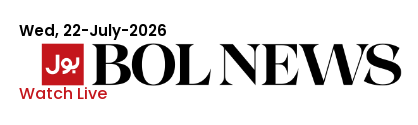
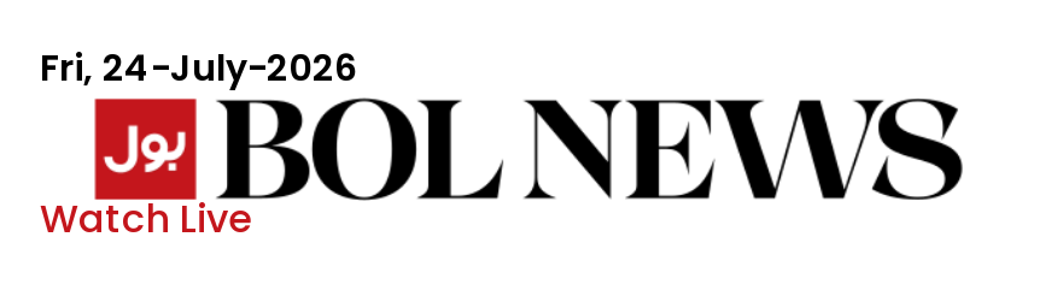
[19,20,167,41] Wed, 22-July-2026 -> [40,42,358,93] Fri, 24-July-2026

